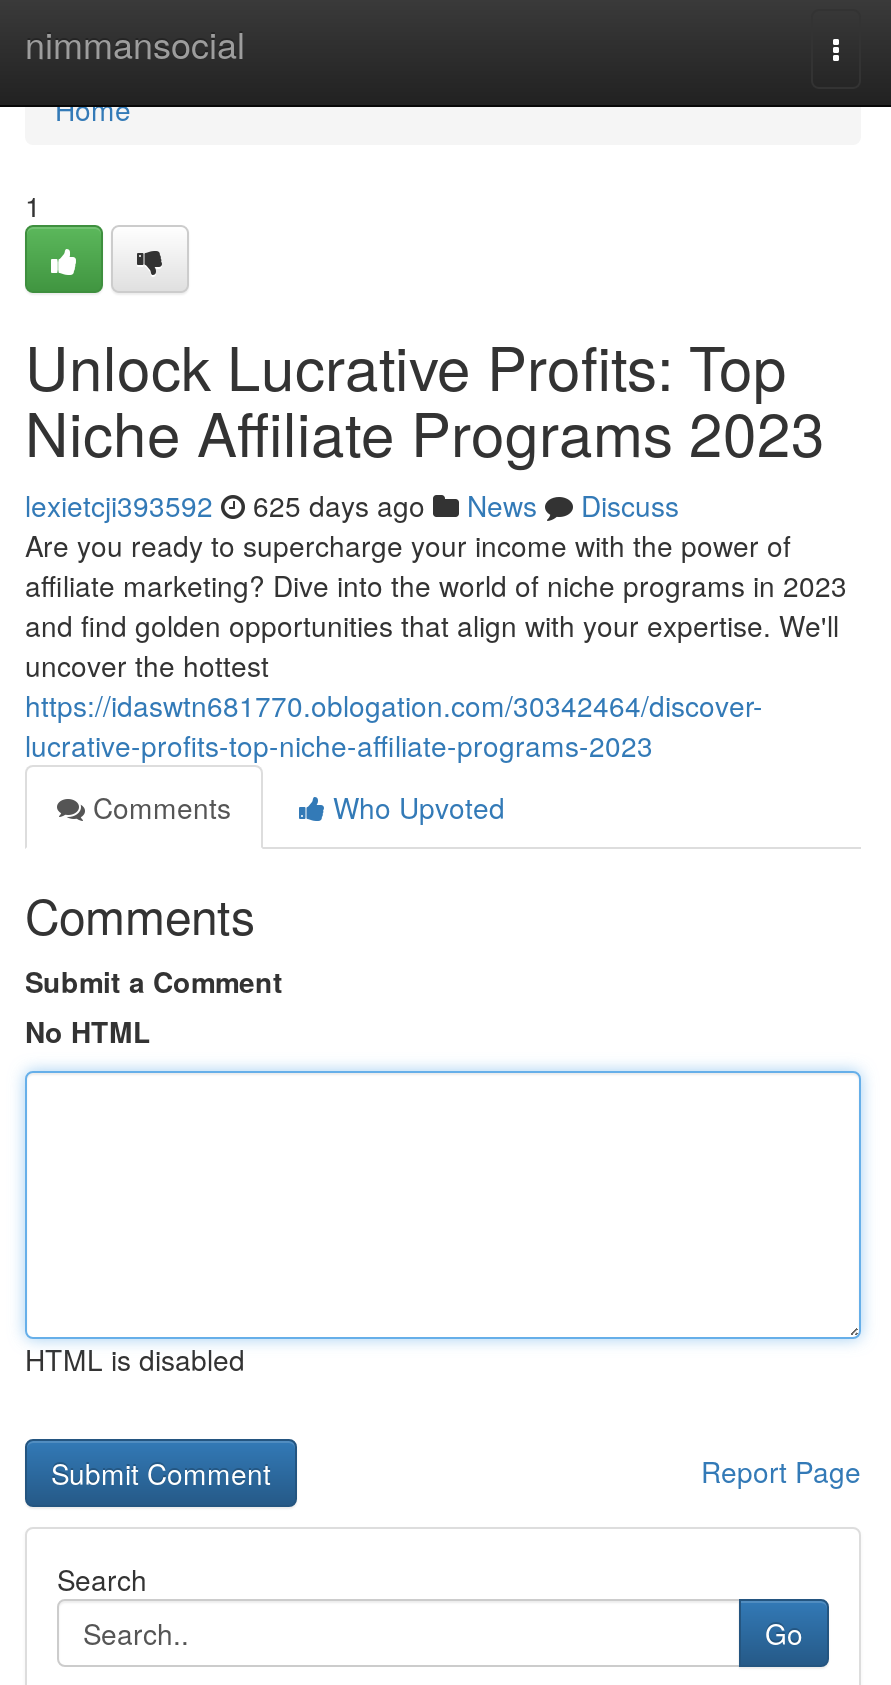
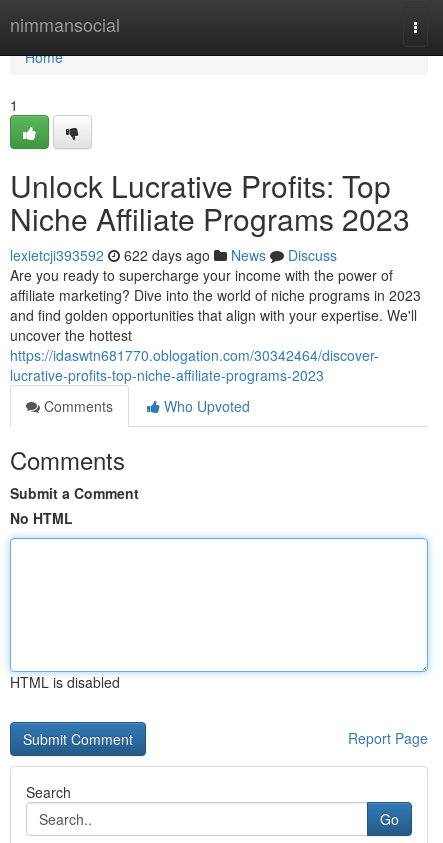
[25,485,679,525] lexietcji393592 625 days ago News Discuss -> [10,245,337,265] lexietcji393592 622 days ago News Discuss

